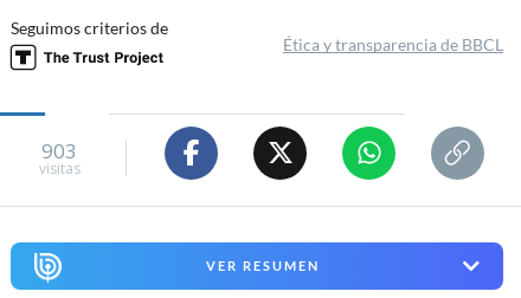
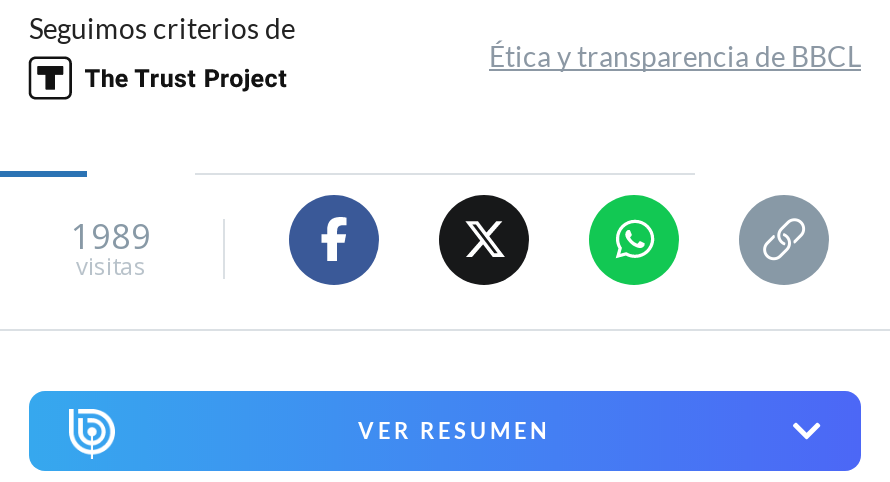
[41,137,77,164] 903 -> [71,213,151,259] 1989

